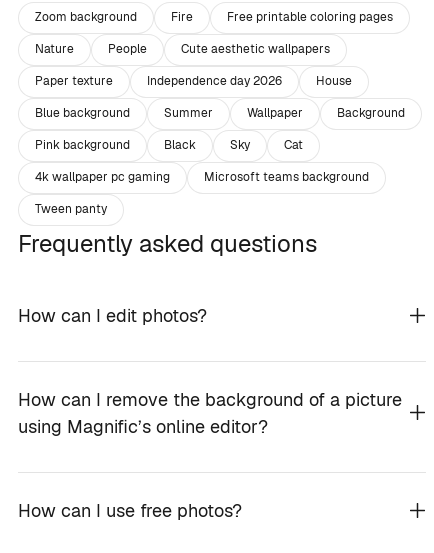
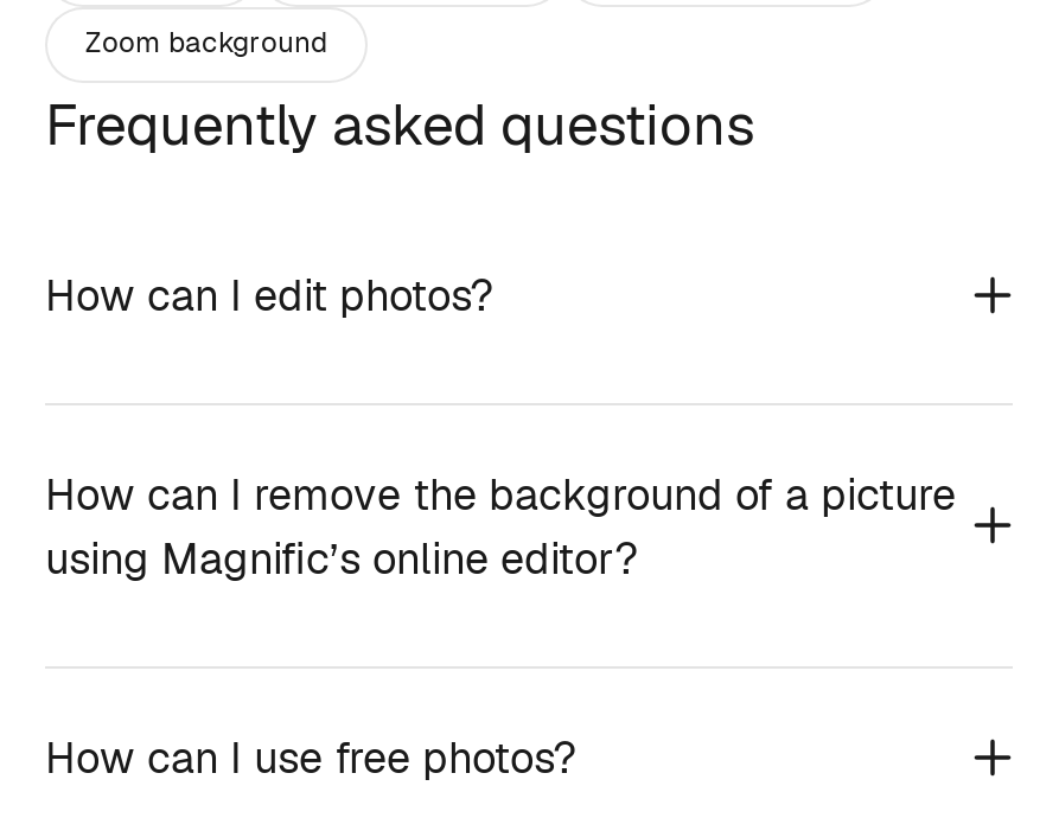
[35,9,405,217] Fire | Free printable coloring pages | Nature | People | Cute aesthetic wallpapers | Paper texture | Independence day 2026 | House | Blue background | Summer | Wallpaper | Background | Pink background | Black | Sky | Cat | 4k wallpaper pc gaming | Microsoft teams background | Tween panty -> none

